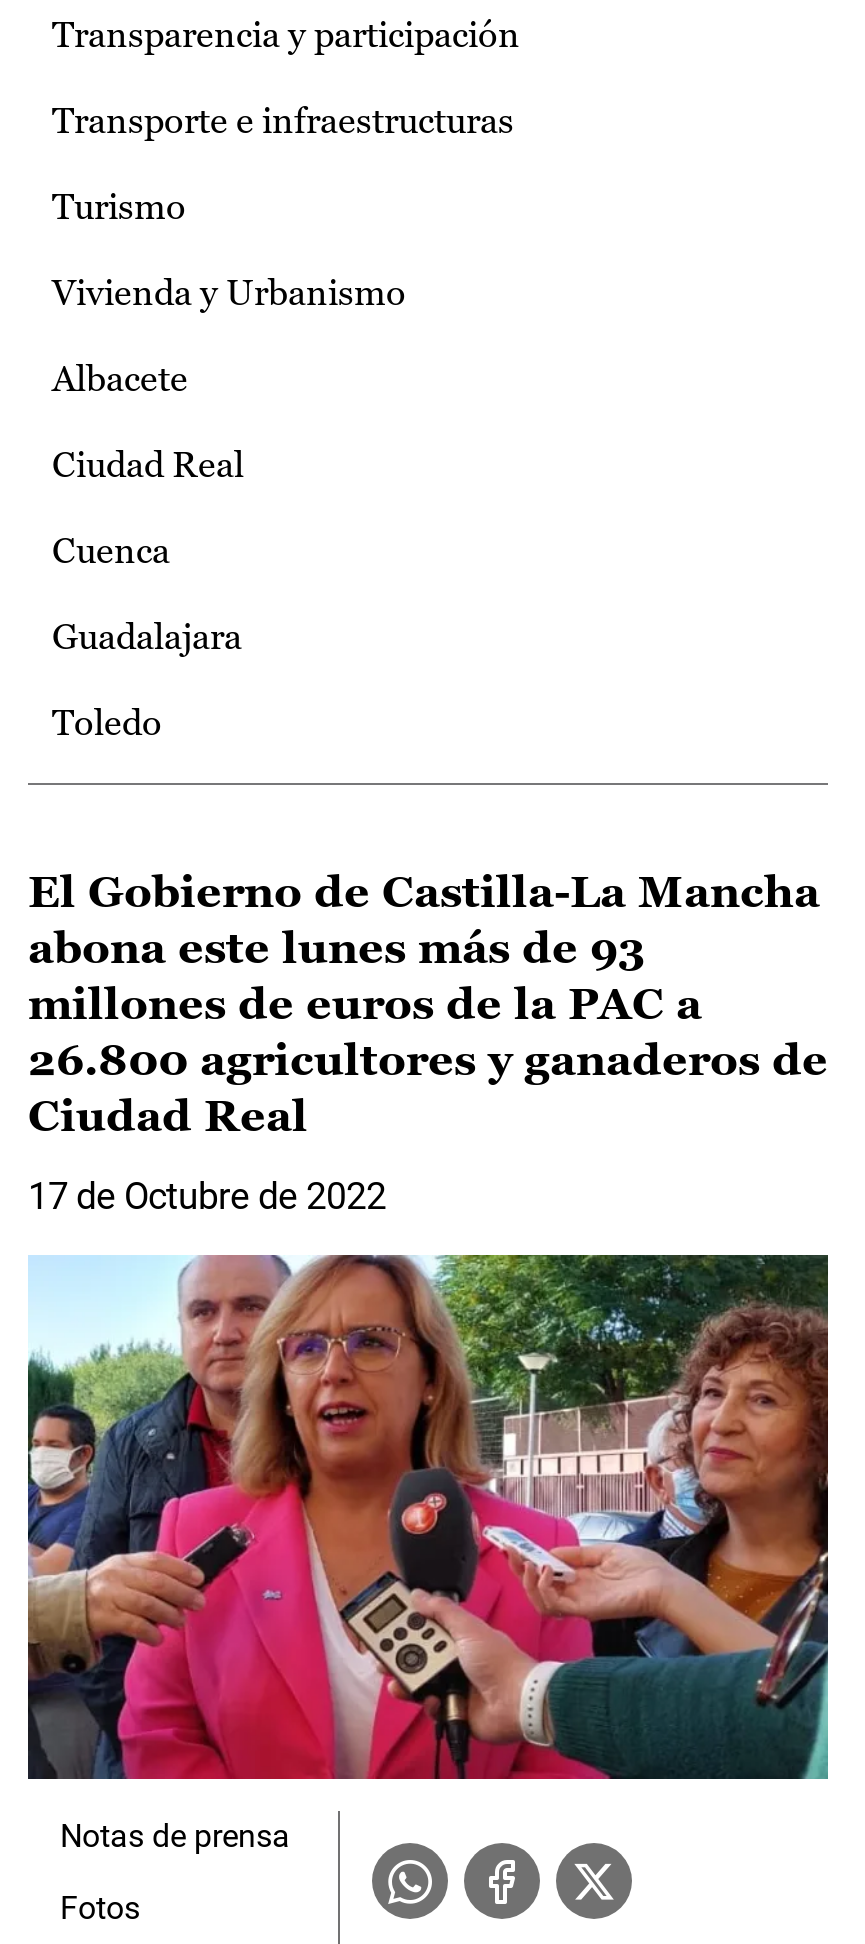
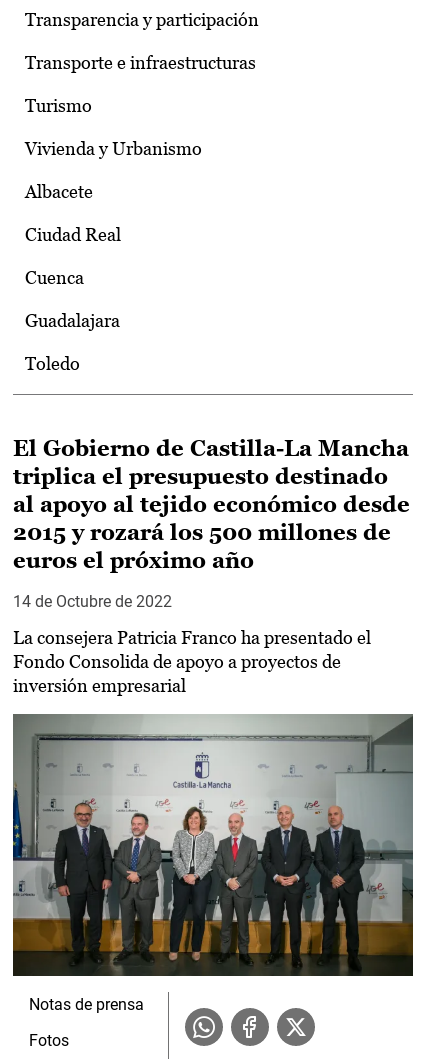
[28,923,828,1217] abona este lunes más de 93 | millones de euros de la PAC a | 26.800 agricultores y ganaderos de | Ciudad Real | 17 de Octubre de 2022 -> [13,464,410,696] triplica el presupuesto destinado | al apoyo al tejido económico desde | 2015 y rozará los 500 millones de | euros el próximo año | 14 de Octubre de 2022 | La consejera Patricia Franco ha presentado el | Fondo Consolida de apoyo a proyectos de | inversión empresarial
[28,1255,830,1781] [image] -> [13,713,414,977] [image]

